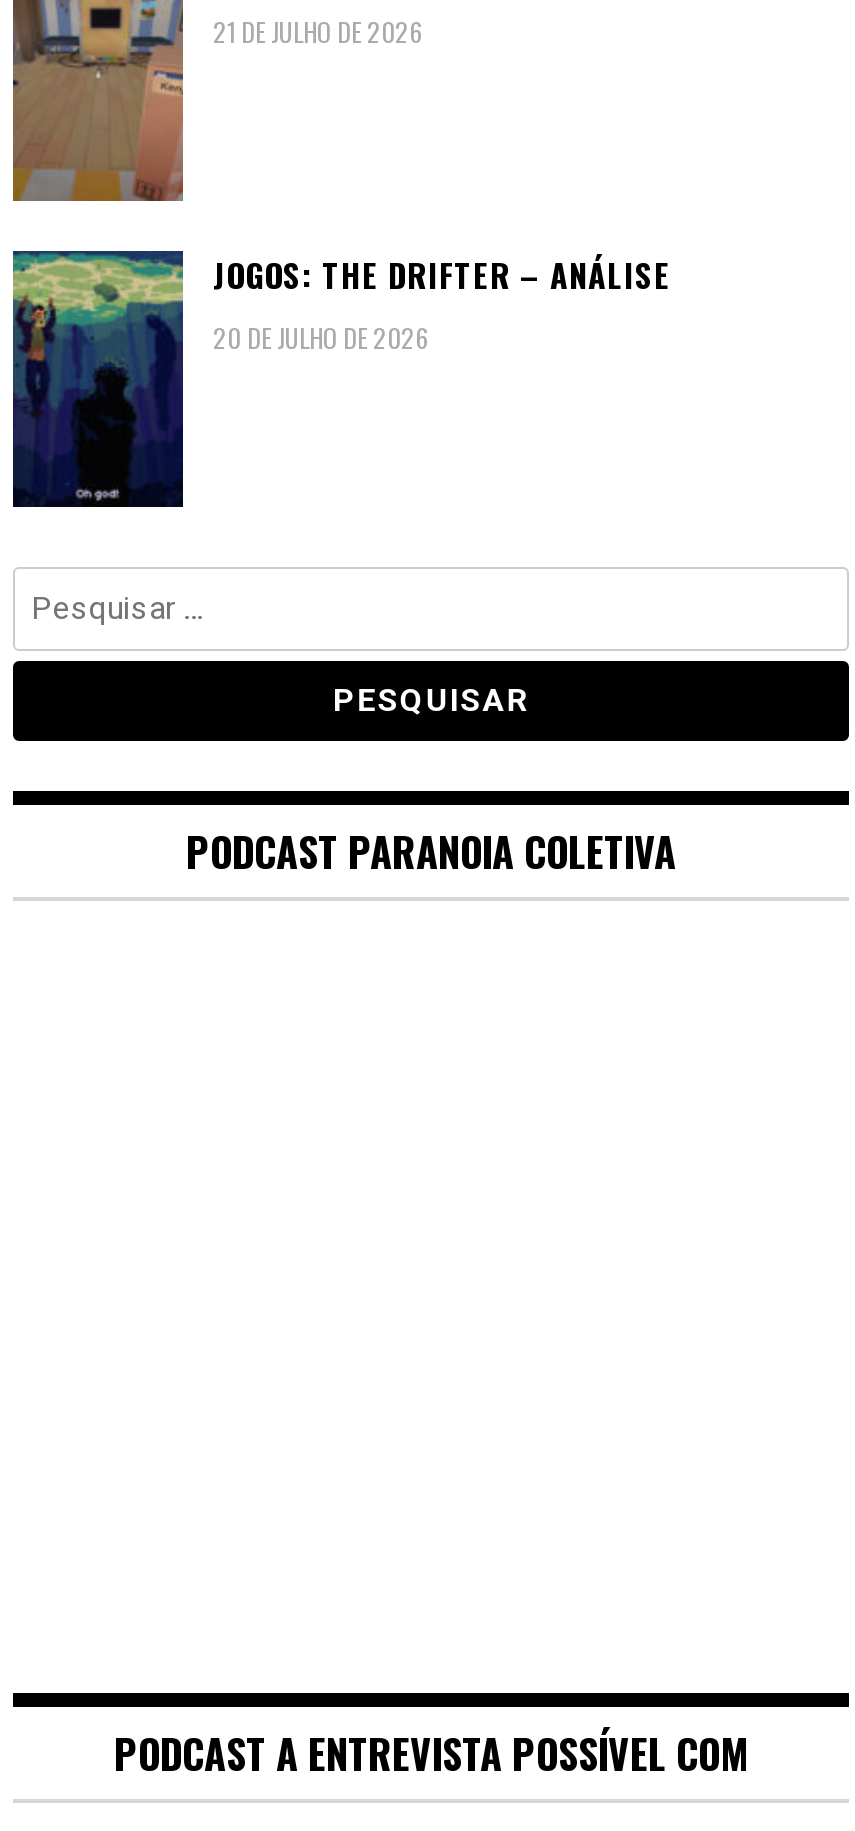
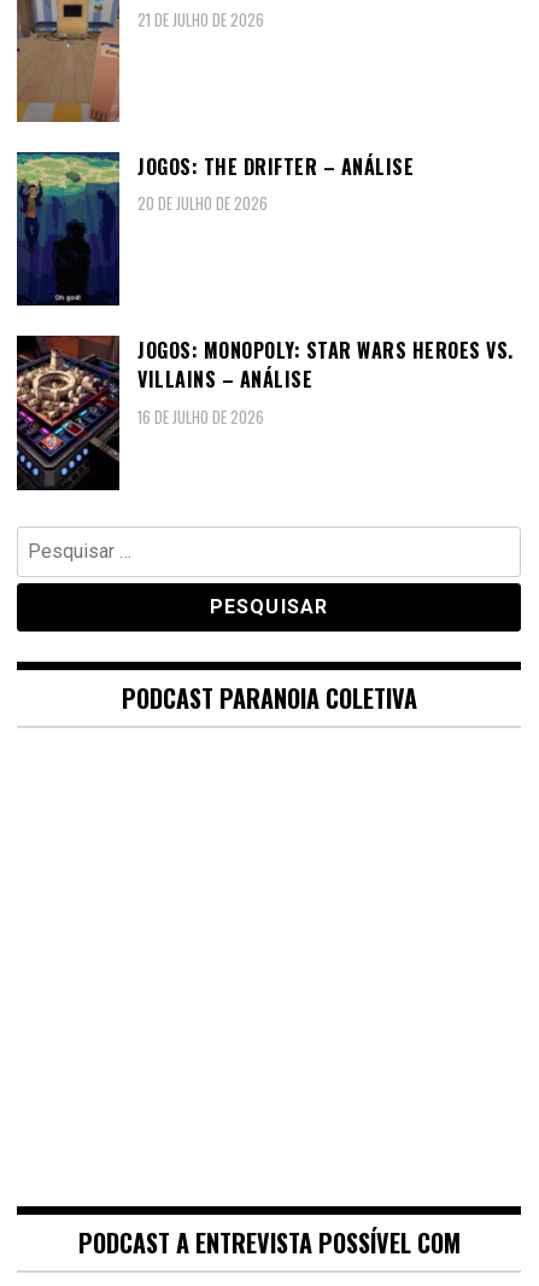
none -> [16,334,513,491] [image] | JOGOS: MONOPOLY: STAR WARS HEROES VS. | VILLAINS – ANÁLISE | 16 DE JULHO DE 2026

